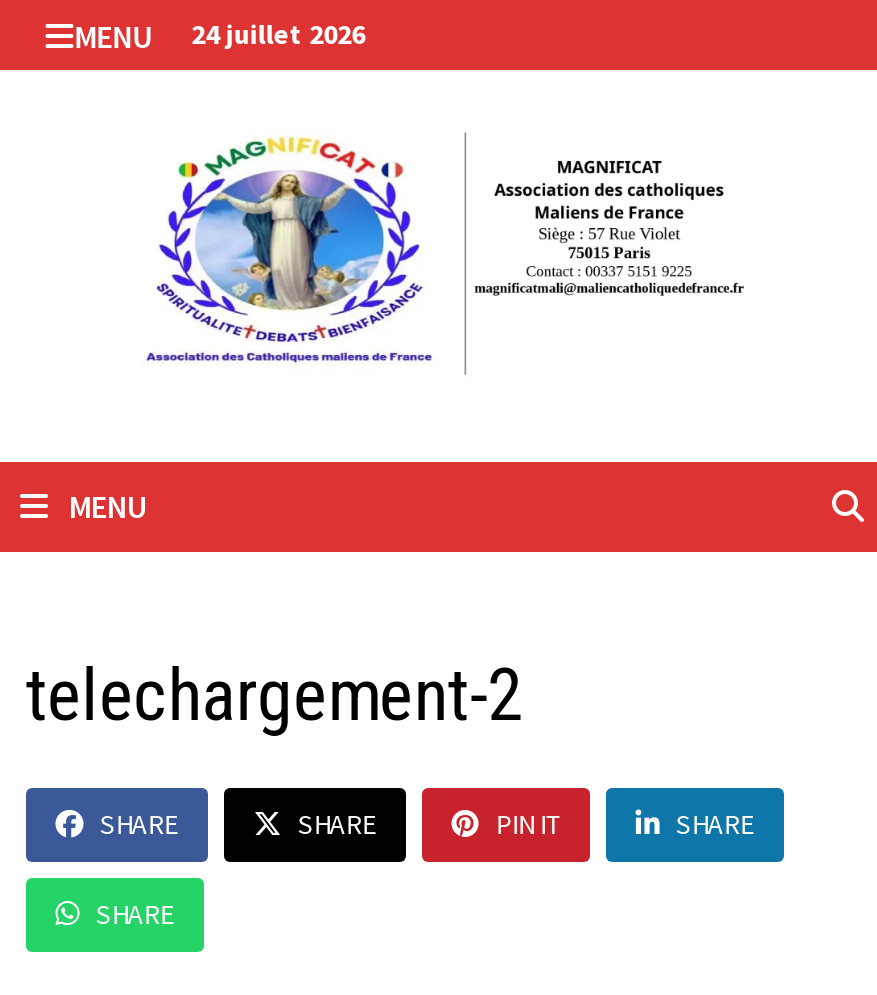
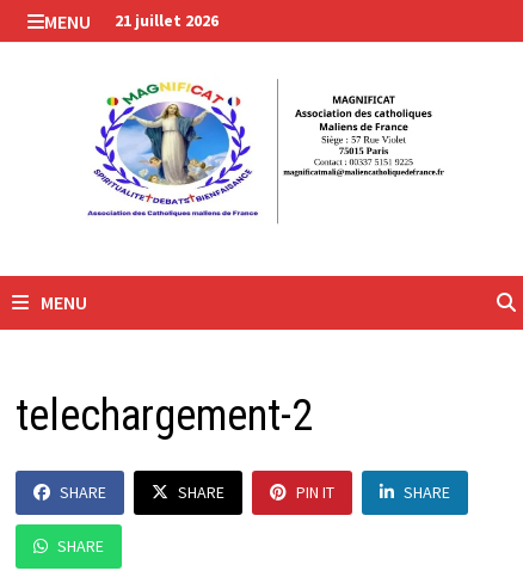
[192,16,366,52] 24 juillet 2026 -> [114,10,218,31] 21 juillet 2026

